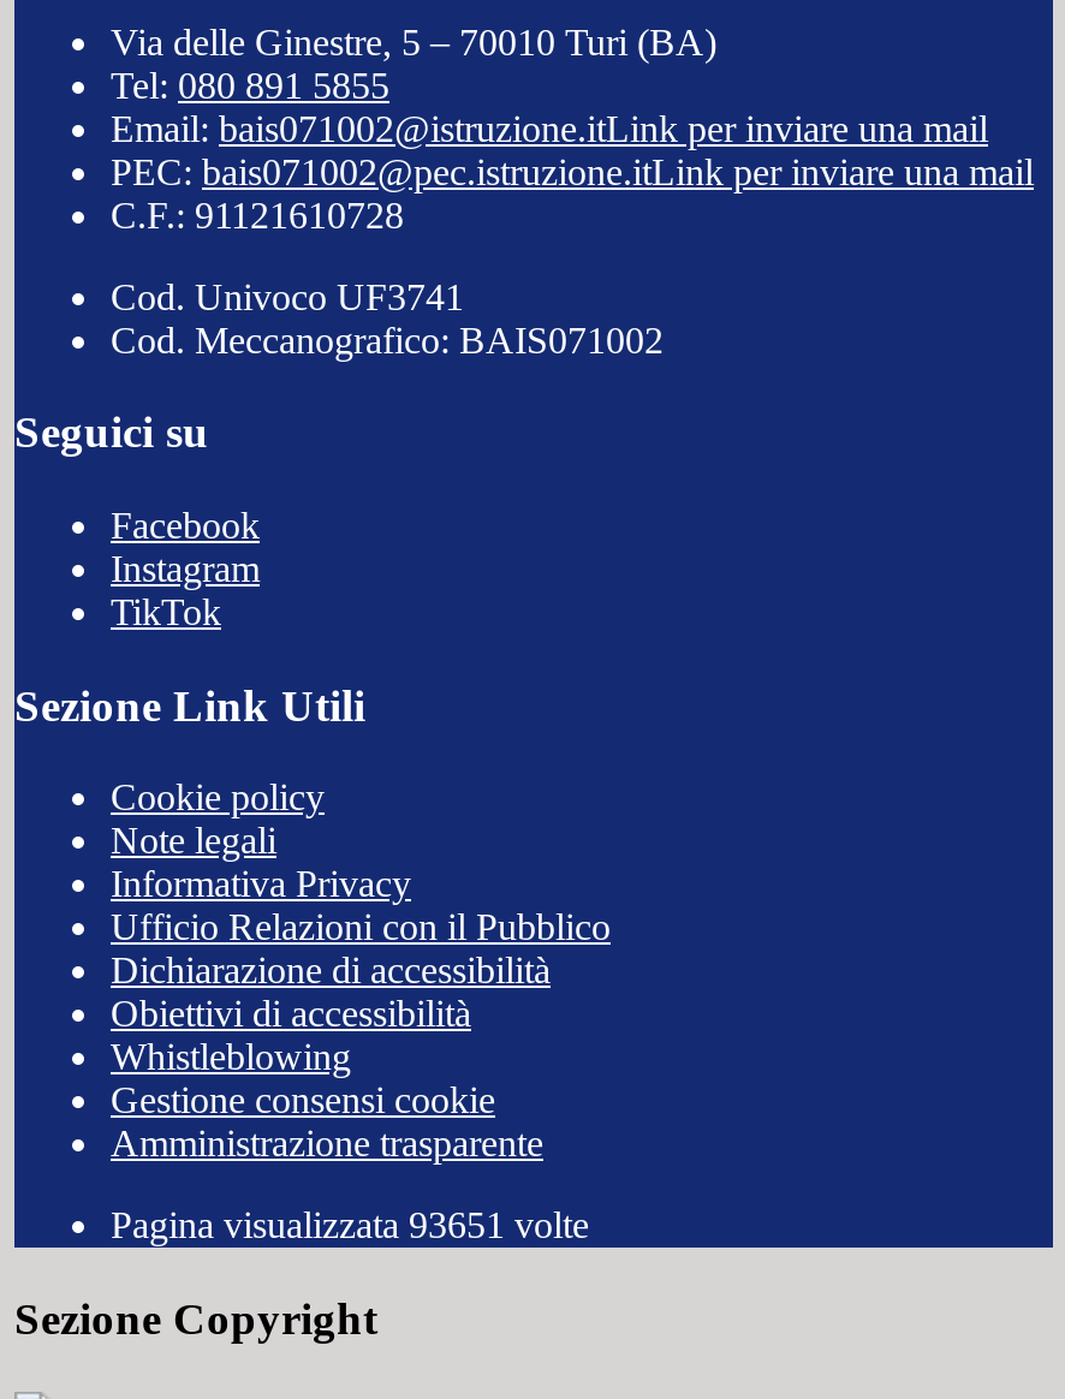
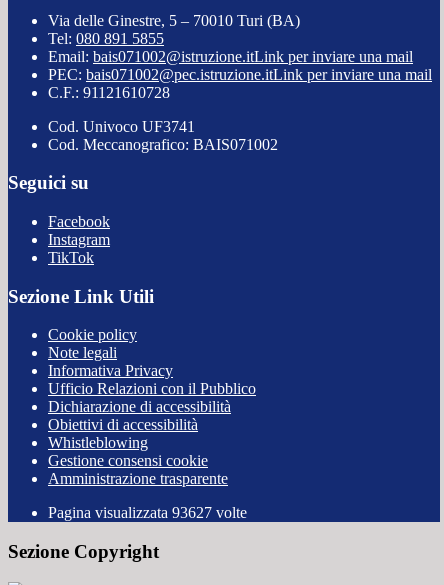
[111,1205,589,1246] Pagina visualizzata 93651 volte -> [48,504,247,521] Pagina visualizzata 93627 volte

